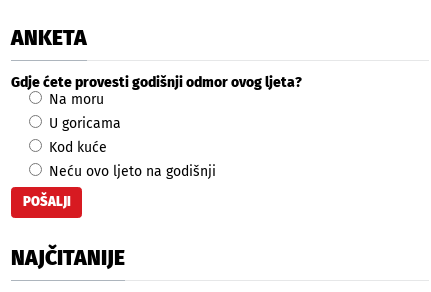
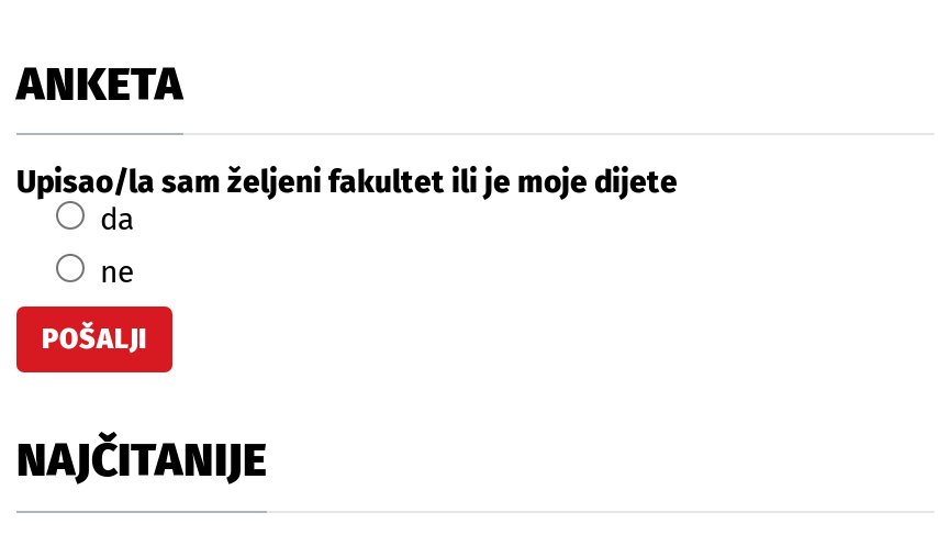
[11,74,302,180] Gdje ćete provesti godišnji odmor ovog ljeta? | Na moru | U goricama | Kod kuće | Neću ovo ljeto na godišnji -> [16,164,678,291] Upisao/la sam željeni fakultet ili je moje dijete | da | ne

